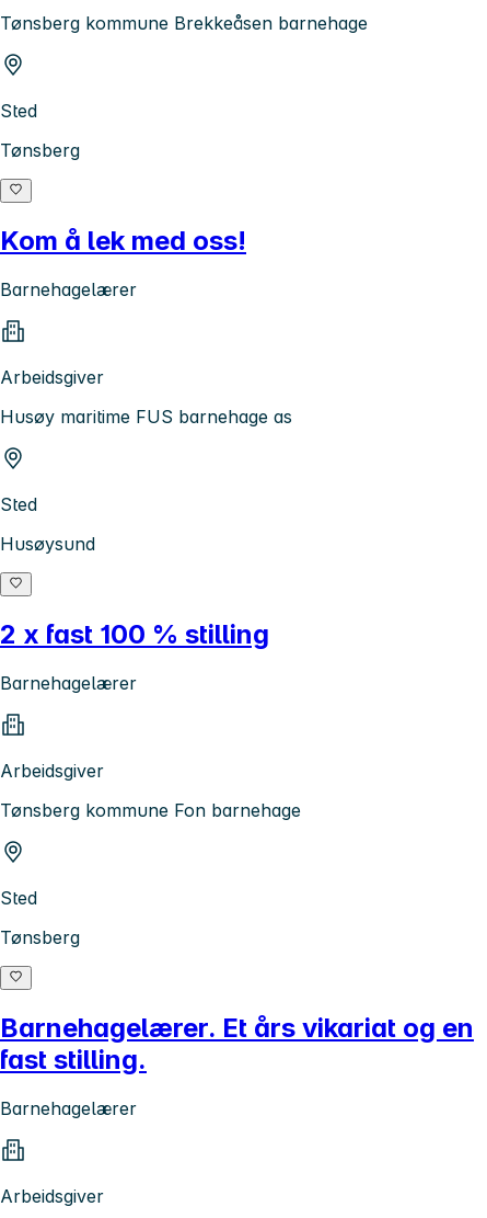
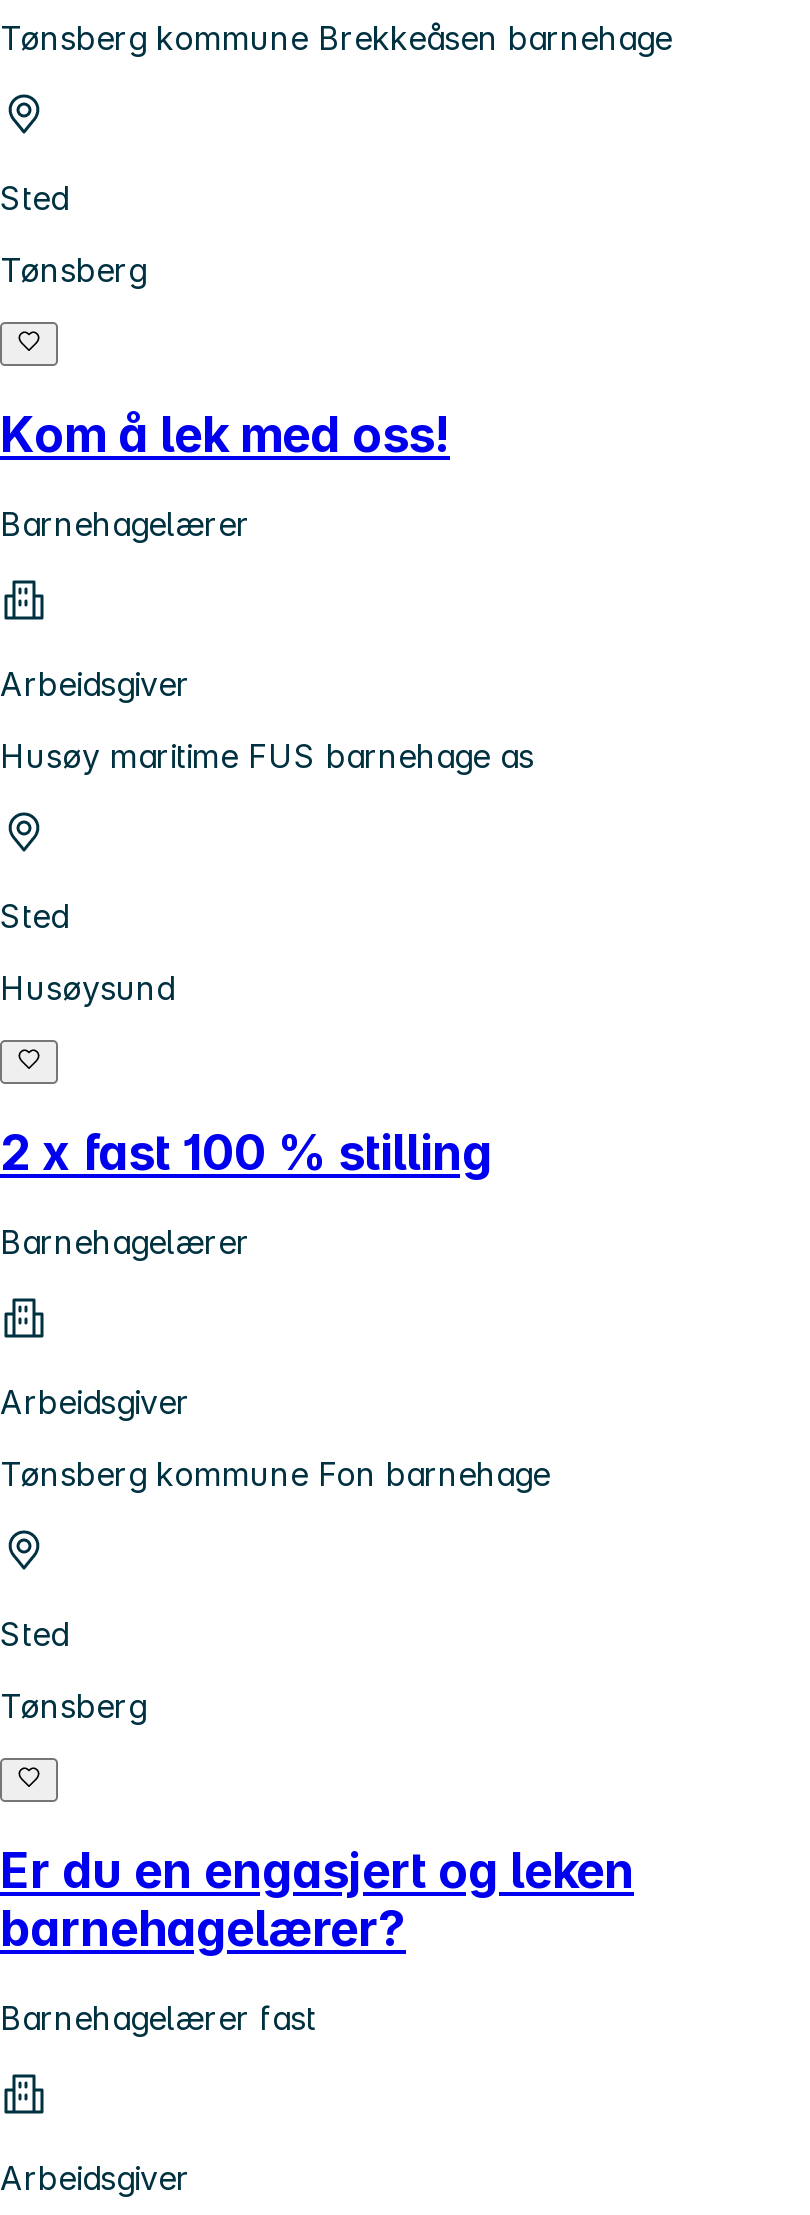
[0,1012,474,1076] Barnehagelærer. Et års vikariat og en | fast stilling. -> [0,1842,634,1958] Er du en engasjert og leken | barnehagelærer?
[0,1097,137,1119] Barnehagelærer -> [0,1998,316,2038] Barnehagelærer fast

